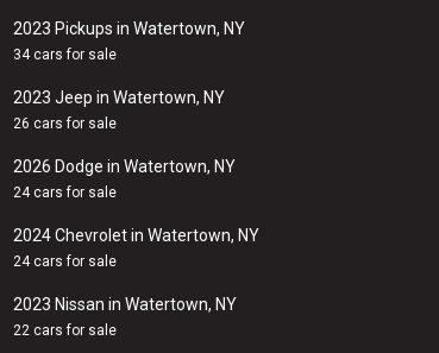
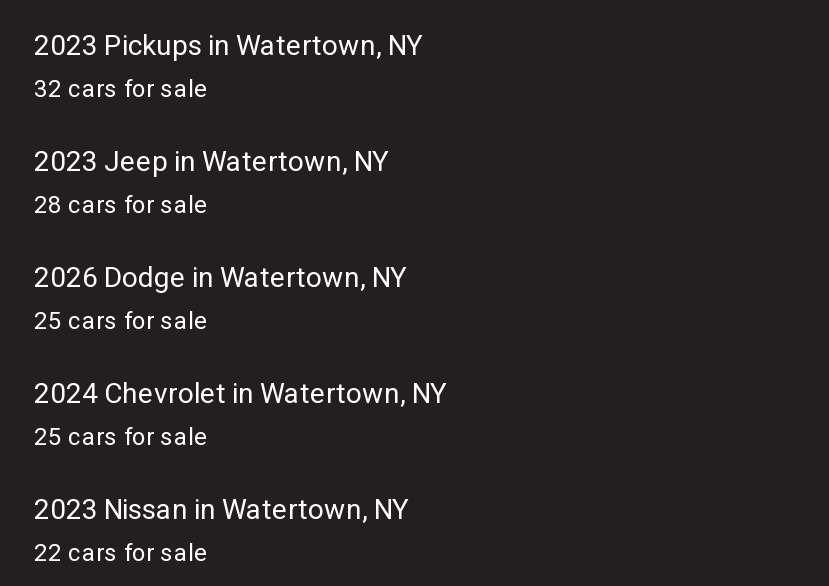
[13,46,117,63] 34 cars for sale -> [34,75,208,103] 32 cars for sale
[13,115,117,132] 26 cars for sale -> [34,191,208,219] 28 cars for sale
[13,184,117,201] 24 cars for sale -> [34,307,208,335] 25 cars for sale
[13,253,117,270] 24 cars for sale -> [34,423,208,451] 25 cars for sale

